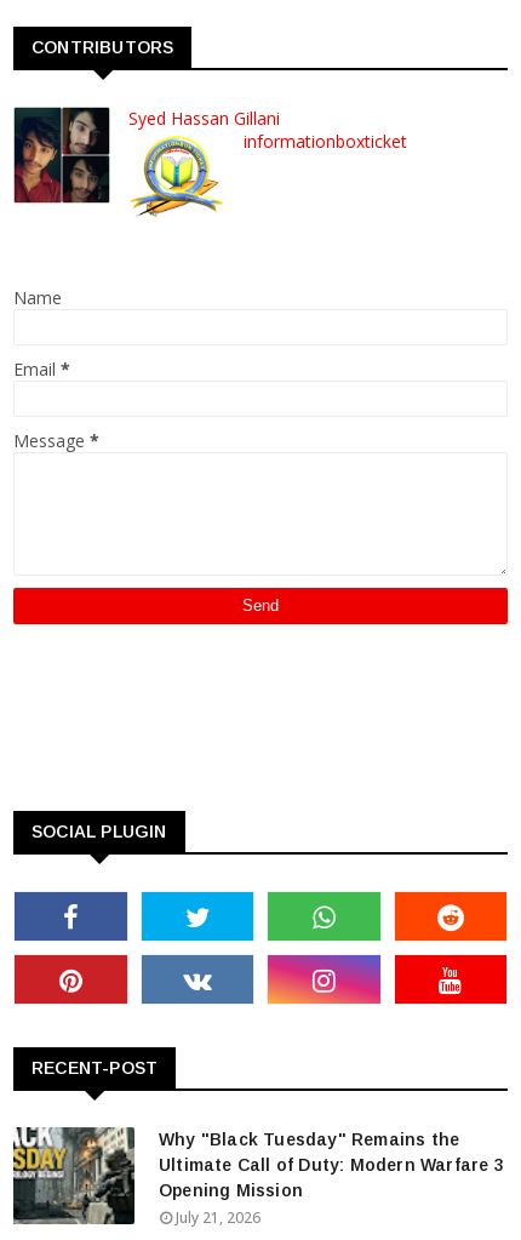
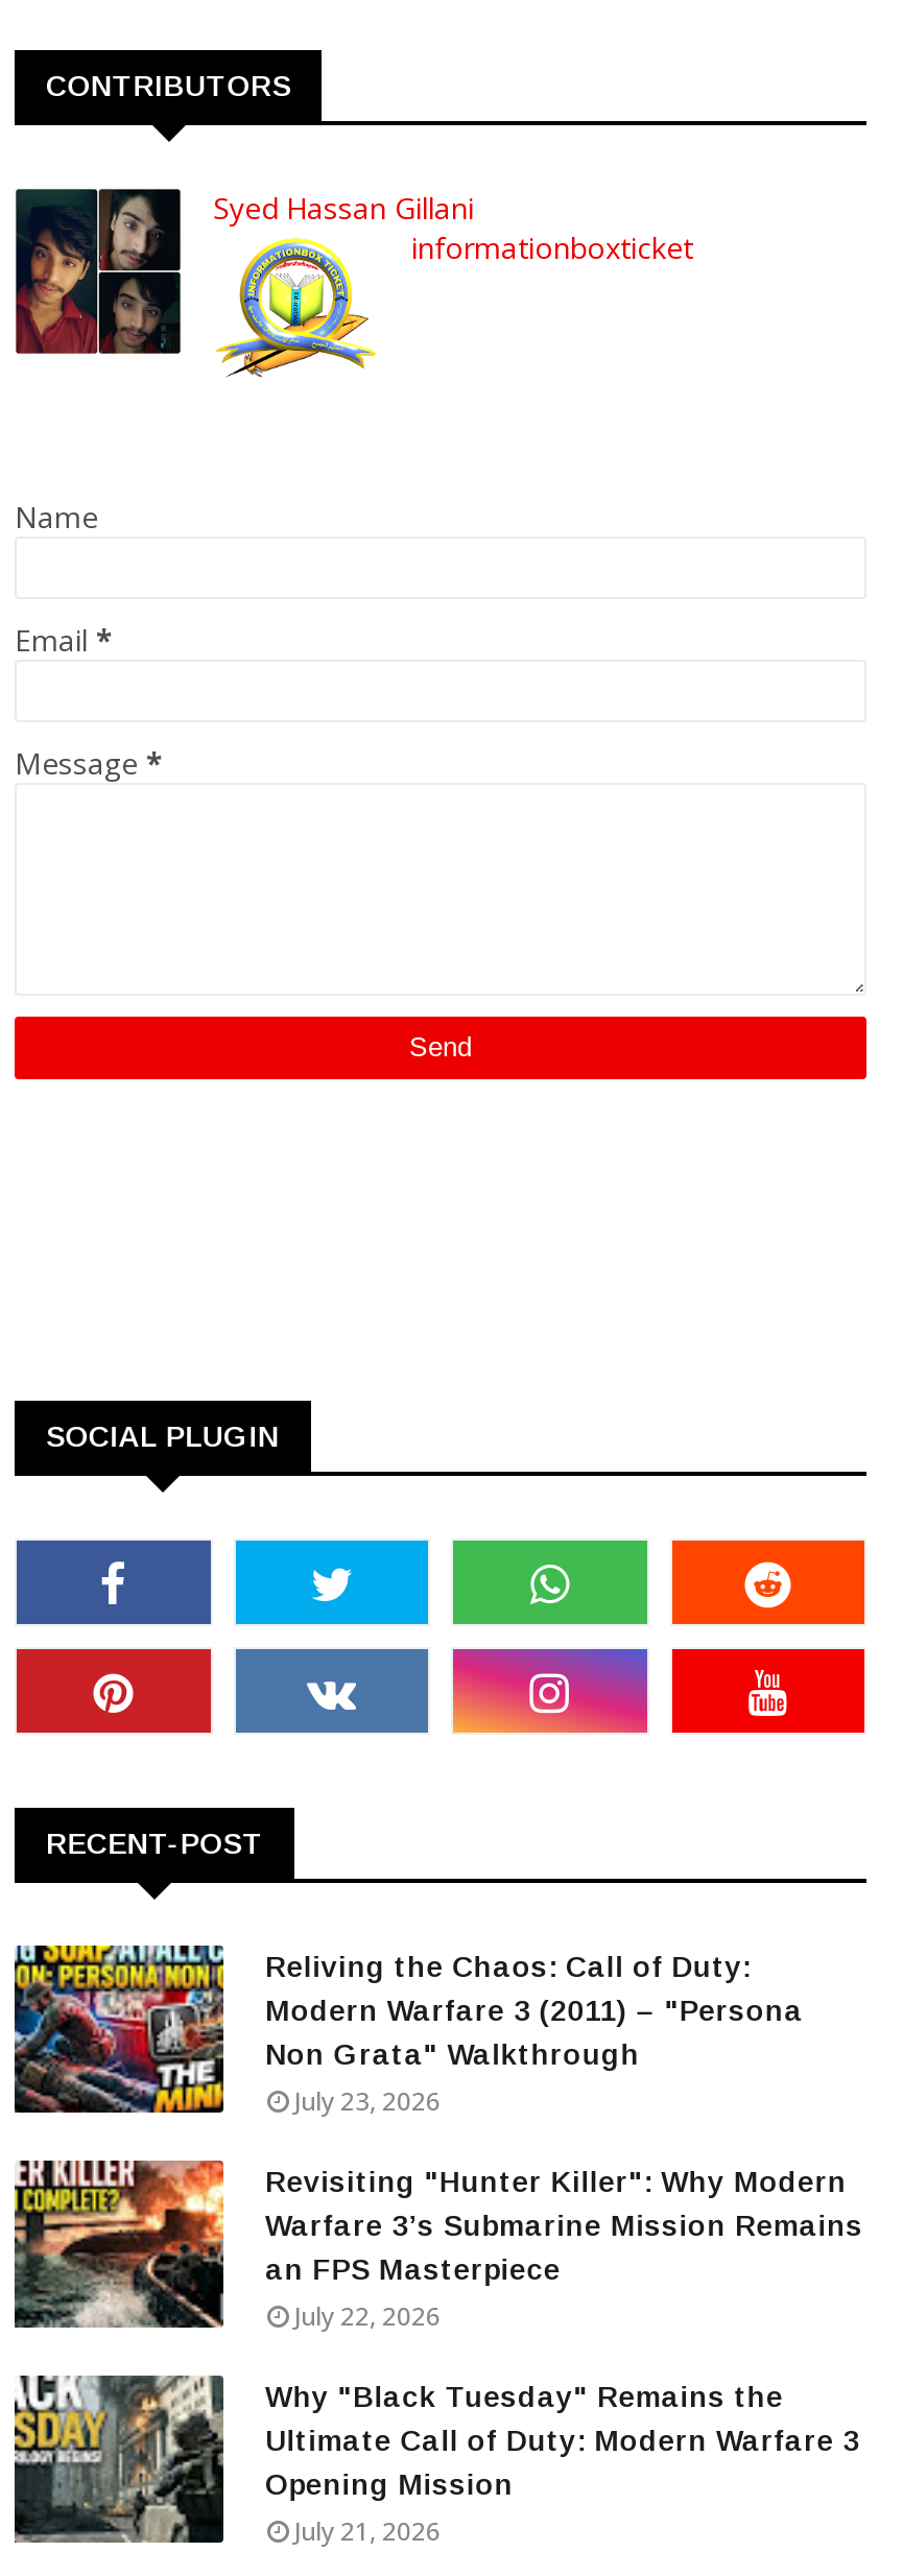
none -> [13,1943,863,2334] [image] | Reliving the Chaos: Call of Duty: | Modern Warfare 3 (2011) – "Persona | Non Grata" Walkthrough | July 23, 2026 | Revisiting "Hunter Killer": Why Modern | Warfare 3’s Submarine Mission Remains | an FPS Masterpiece | July 22, 2026
none -> [13,2158,225,2330] [image]

